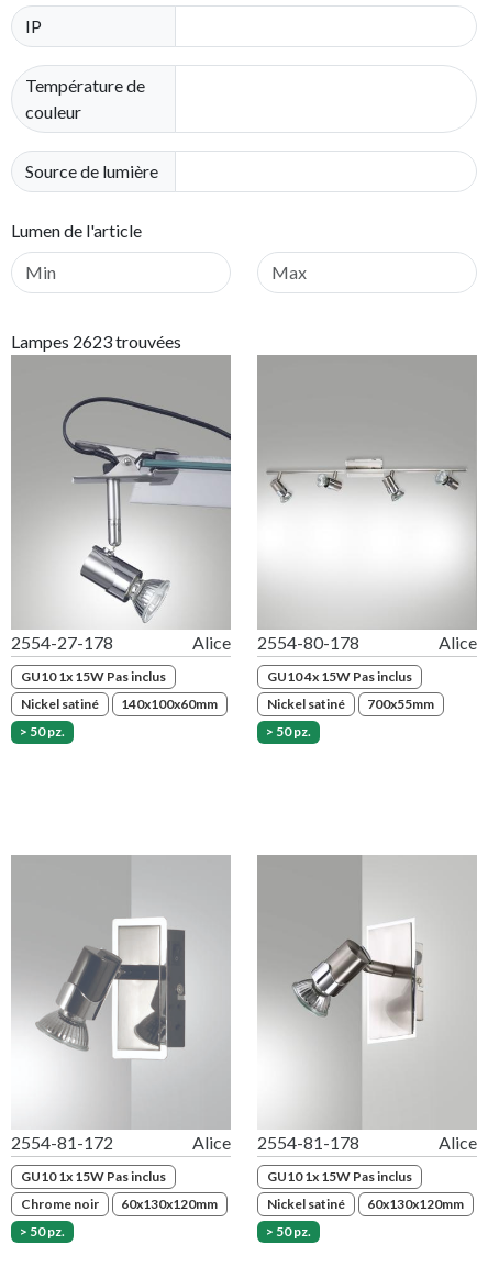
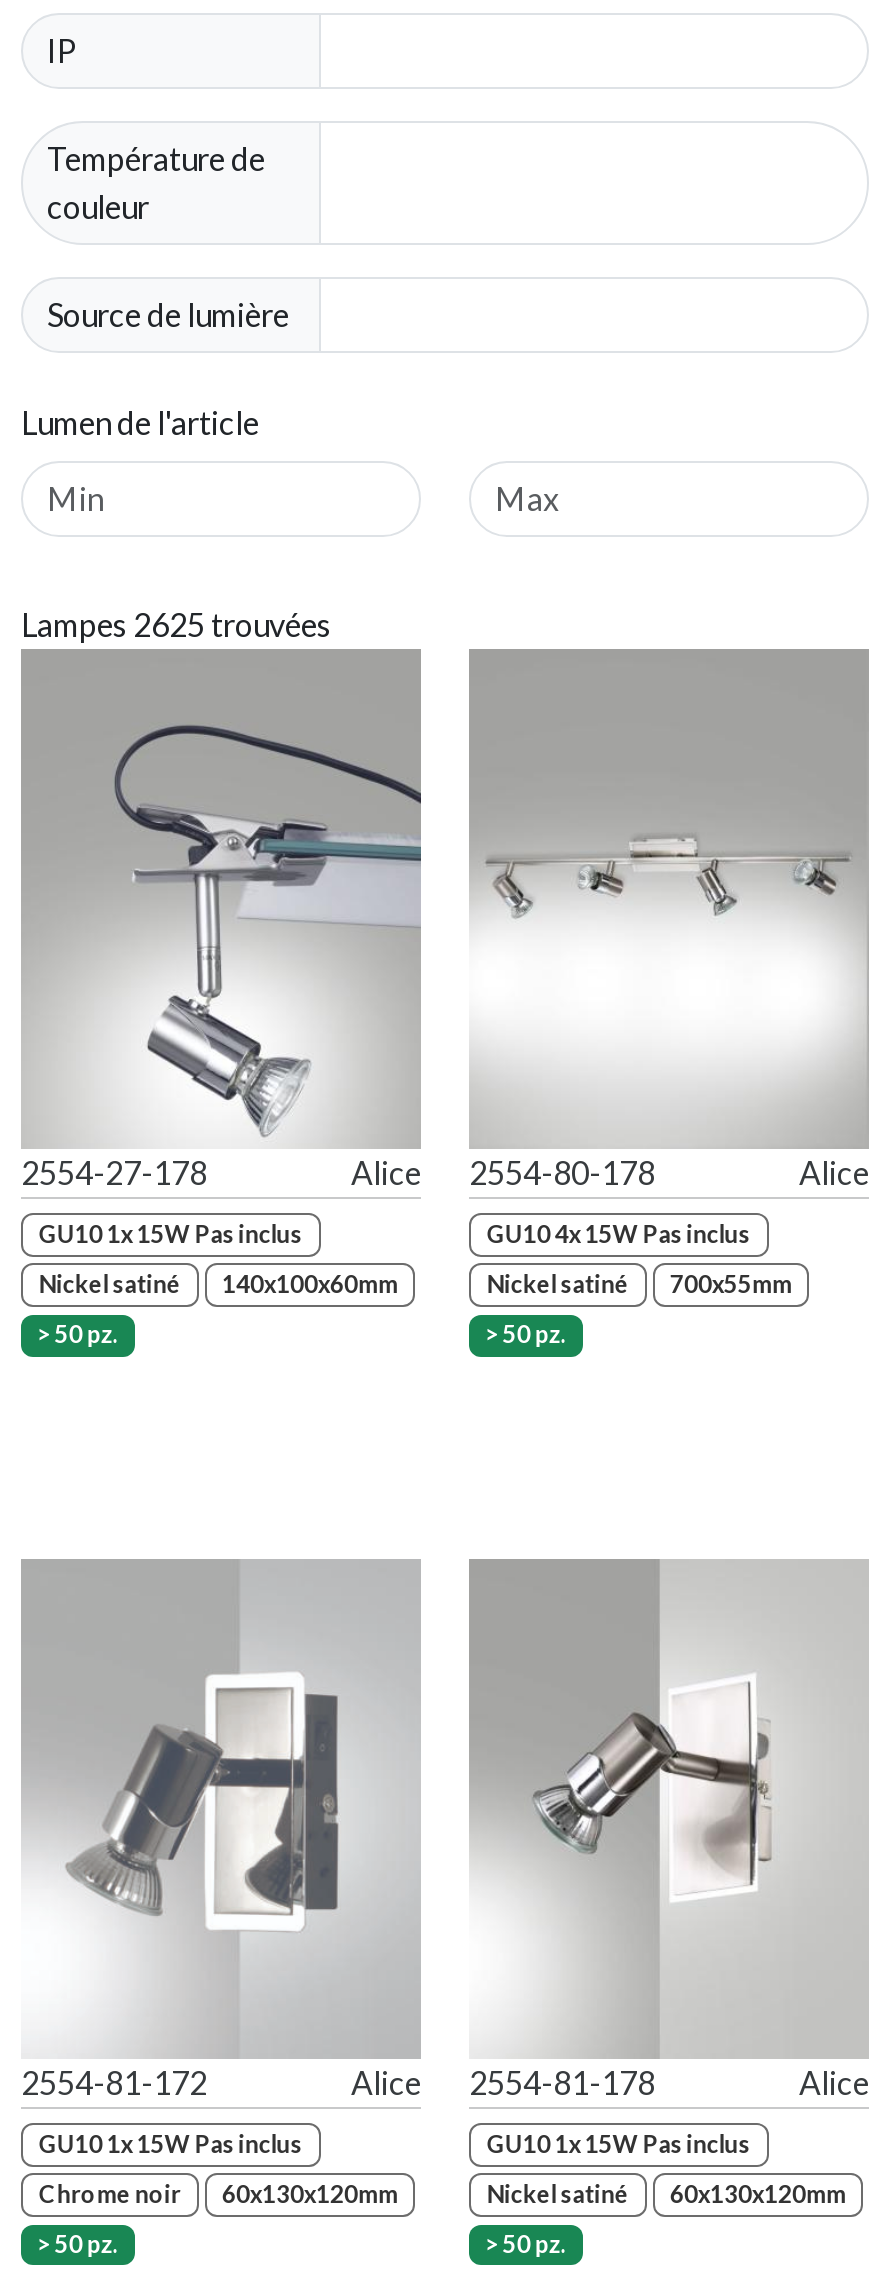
[11,331,181,352] Lampes 2623 trouvées -> [21,606,331,644] Lampes 2625 trouvées

